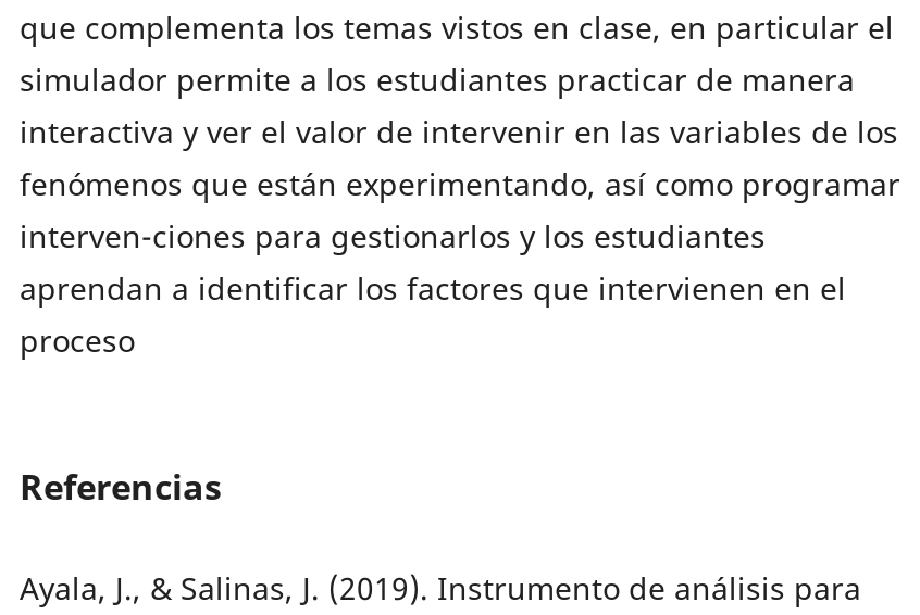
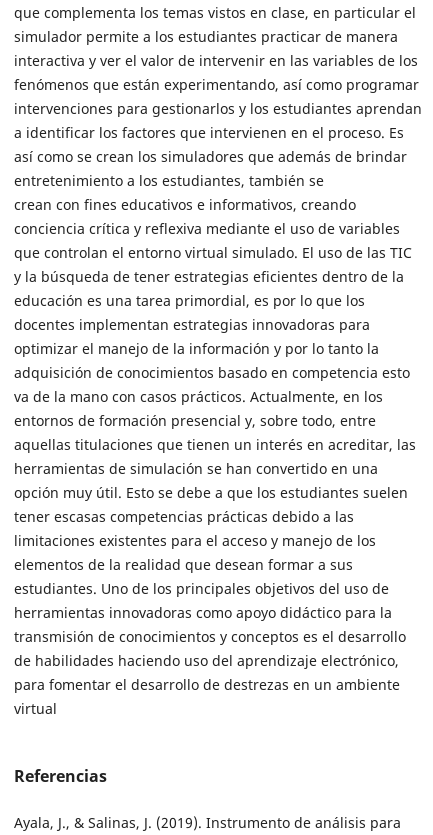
[20,215,846,361] interven-ciones para gestionarlos y los estudiantes | aprendan a identificar los factores que intervienen en el | proceso -> [14,99,422,718] intervenciones para gestionarlos y los estudiantes aprendan | a identificar los factores que intervienen en el proceso. Es | así como se crean los simuladores que además de brindar | entretenimiento a los estudiantes, también se | crean con fines educativos e informativos, creando | conciencia crítica y reflexiva mediante el uso de variables | que controlan el entorno virtual simulado. El uso de las TIC | y la búsqueda de tener estrategias eficientes dentro de la | educación es una tarea primordial, es por lo que los | docentes implementan estrategias innovadoras para | optimizar el manejo de la información y por lo tanto la | adquisición de conocimientos basado en competencia esto | va de la mano con casos prácticos. Actualmente, en los | entornos de formación presencial y, sobre todo, entre | aquellas titulaciones que tienen un interés en acreditar, las | herramientas de simulación se han convertido en una | opción muy útil. Esto se debe a que los estudiantes suelen | tener escasas competencias prácticas debido a las | limitaciones existentes para el acceso y manejo de los | elementos de la realidad que desean formar a sus | estudiantes. Uno de los principales objetivos del uso de | herramientas innovadoras como apoyo didáctico para la | transmisión de conocimientos y conceptos es el desarrollo | de habilidades haciendo uso del aprendizaje electrónico, | para fomentar el desarrollo de destrezas en un ambiente | virtual

